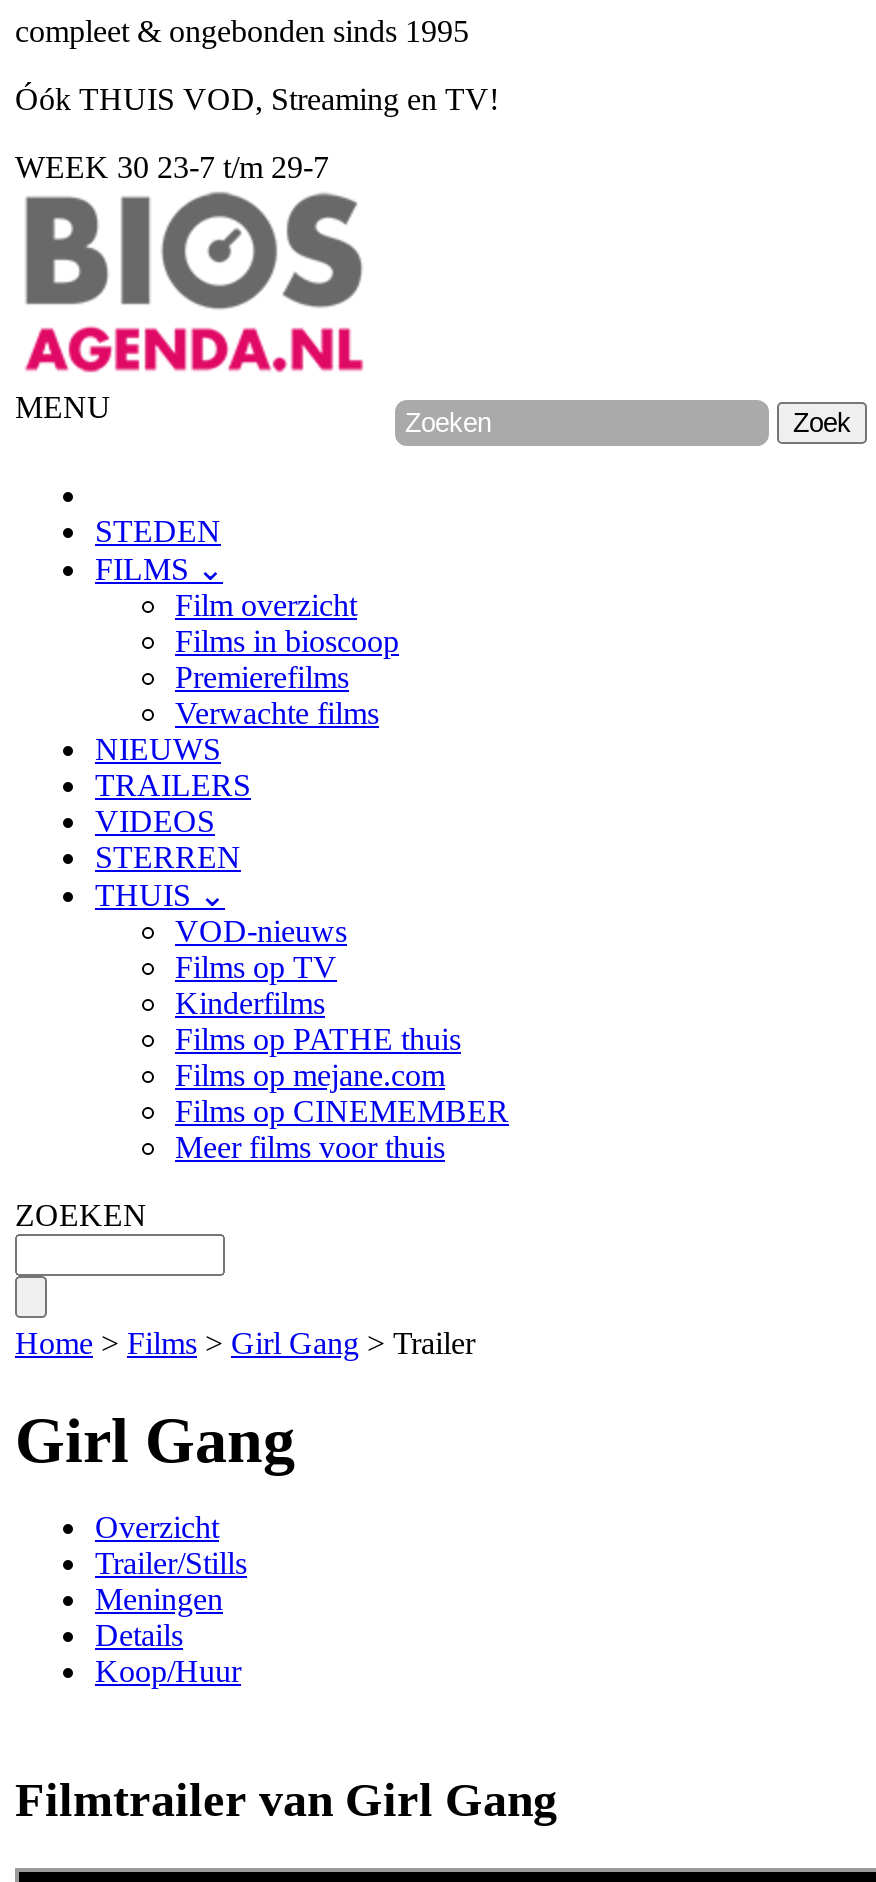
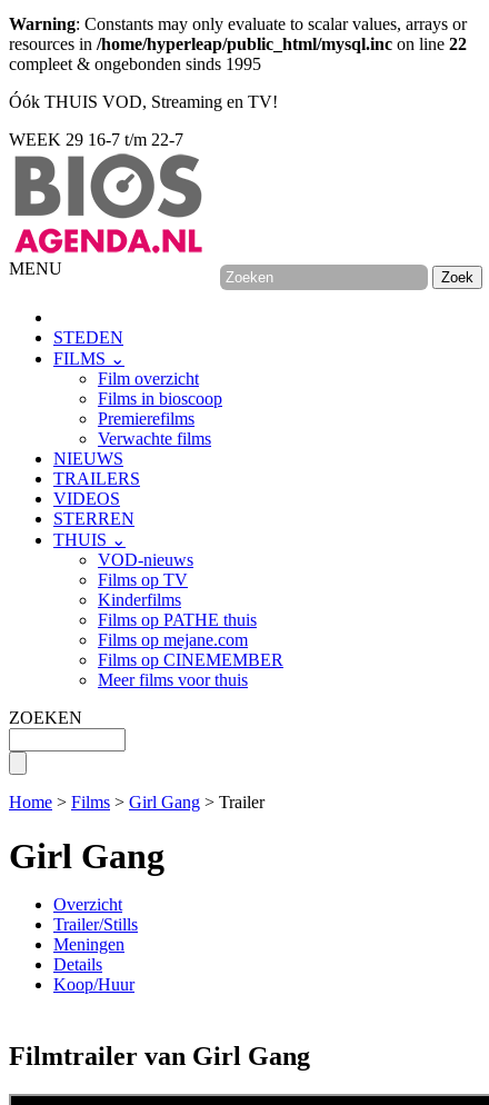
none -> [9,14,467,53] Warning: Constants may only evaluate to scalar values, arrays or | resources in /home/hyperleap/public_html/mysql.inc on line 22
[15,150,329,184] WEEK 30 23-7 t/m 29-7 -> [9,130,183,149] WEEK 29 16-7 t/m 22-7

